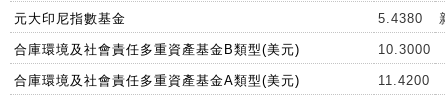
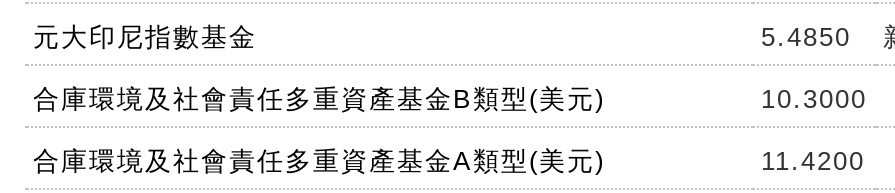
[378,11,423,26] 5.4380 -> [761,22,851,52] 5.4850

